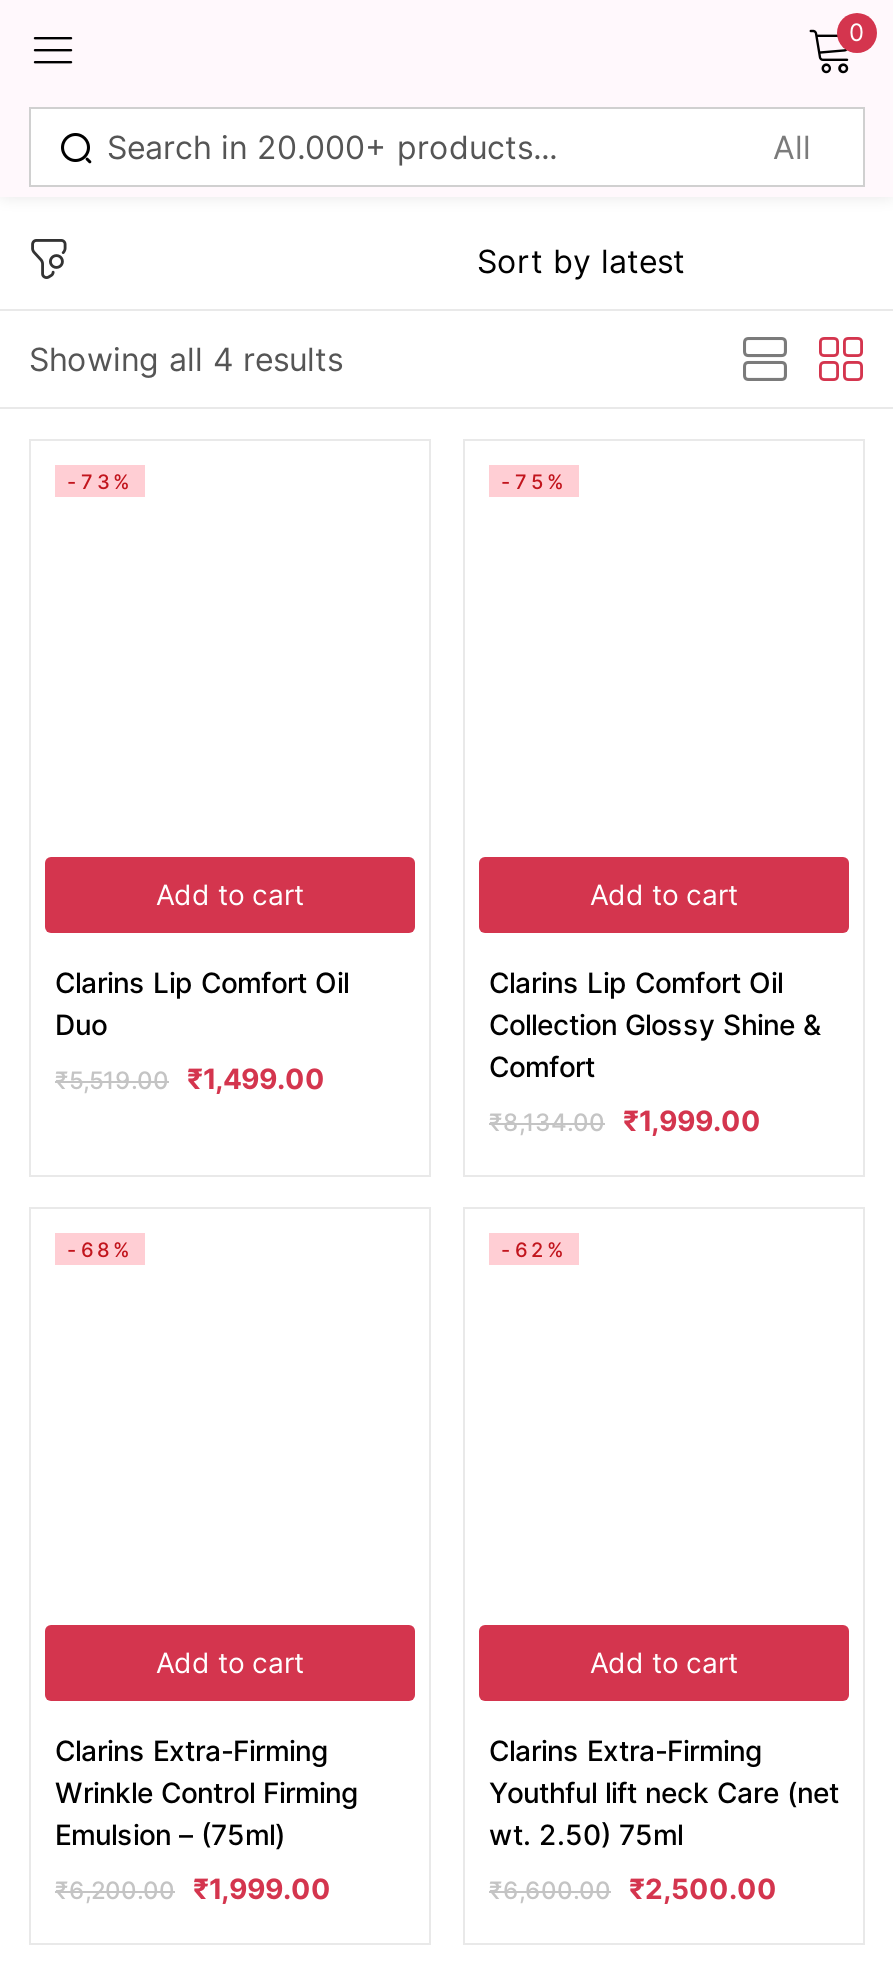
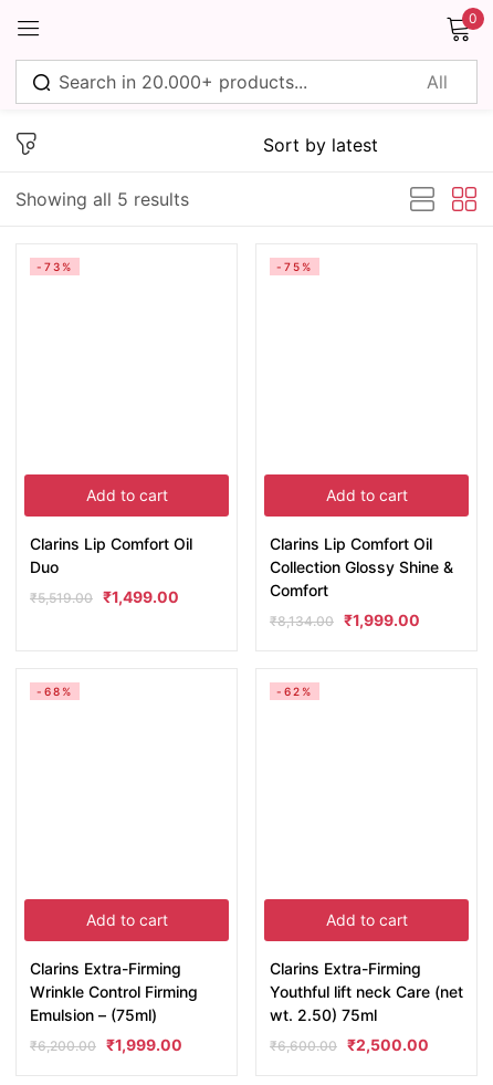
[29,339,343,379] Showing all 4 results -> [15,188,189,210] Showing all 5 results

